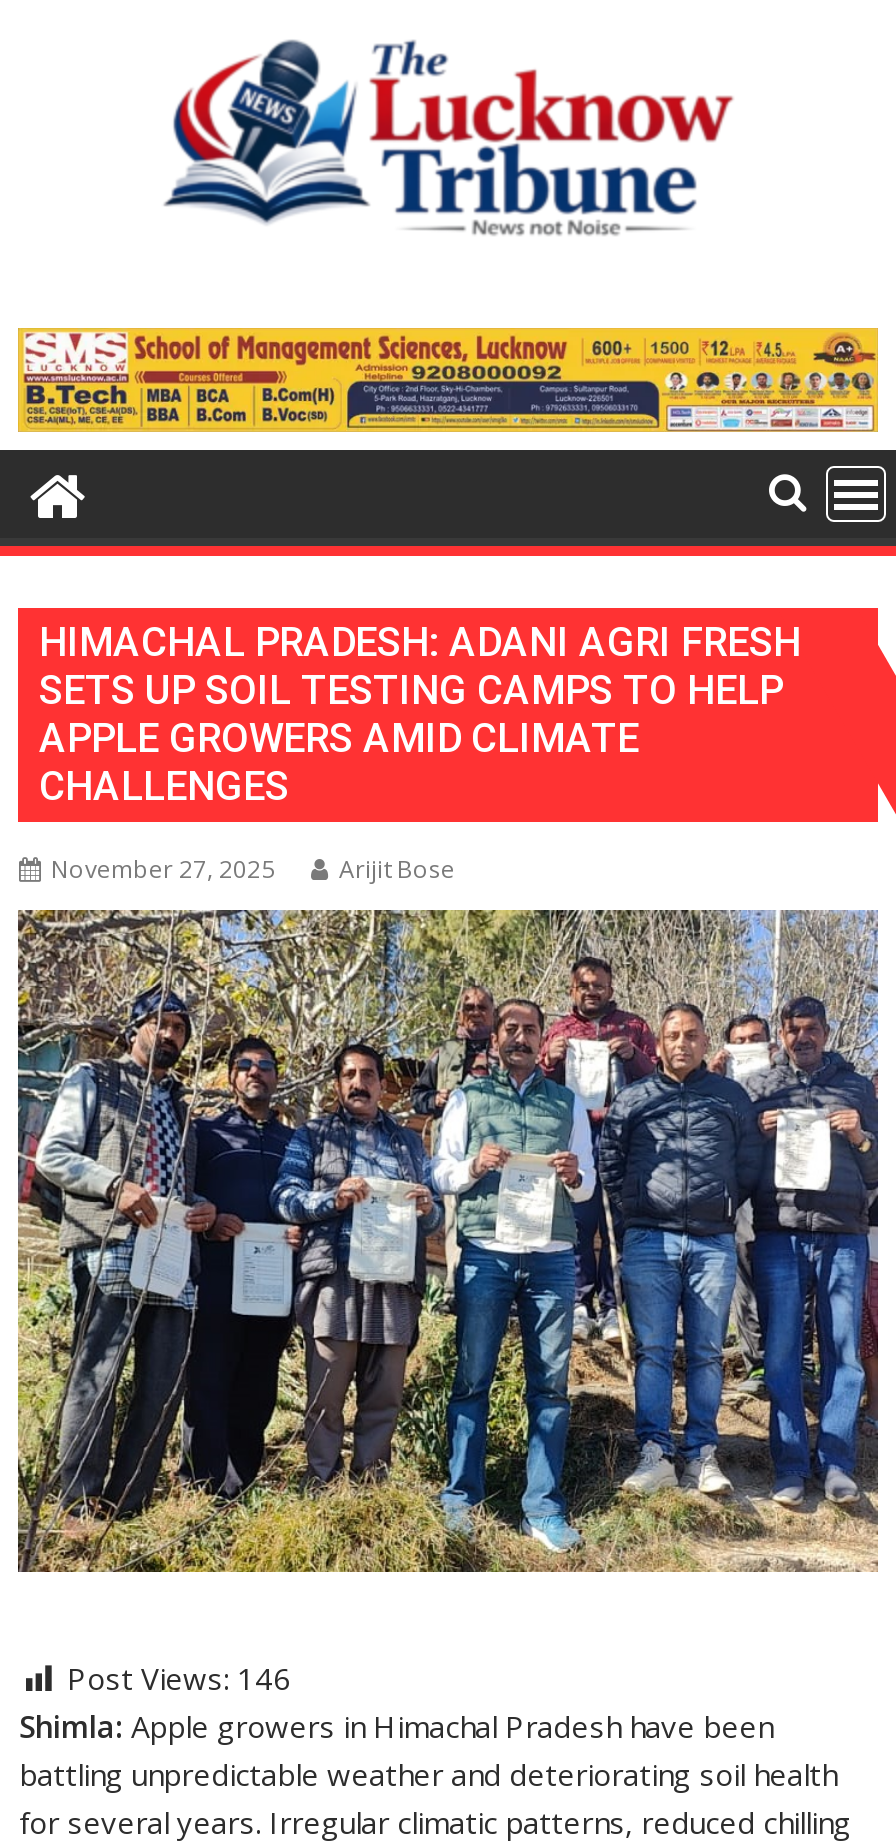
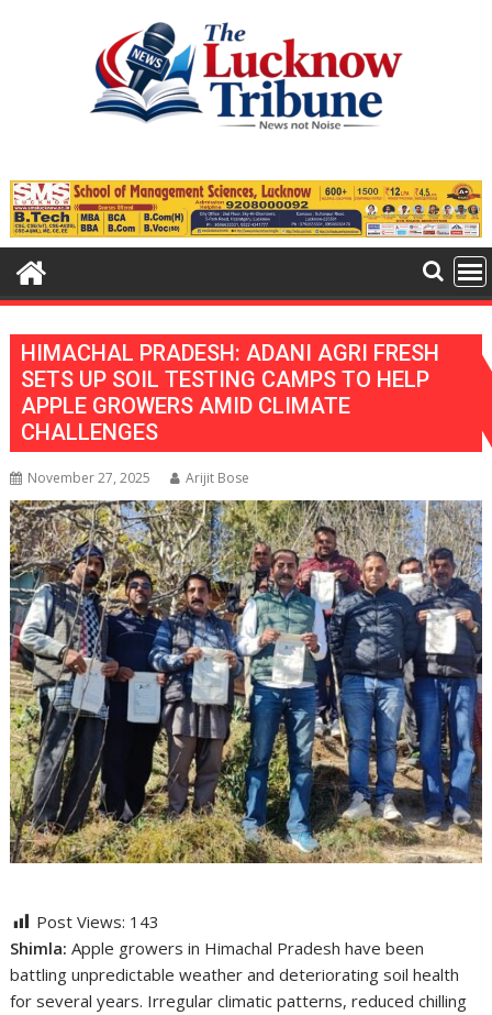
[67,1657,291,1697] Post Views: 146 -> [37,911,160,933] Post Views: 143

